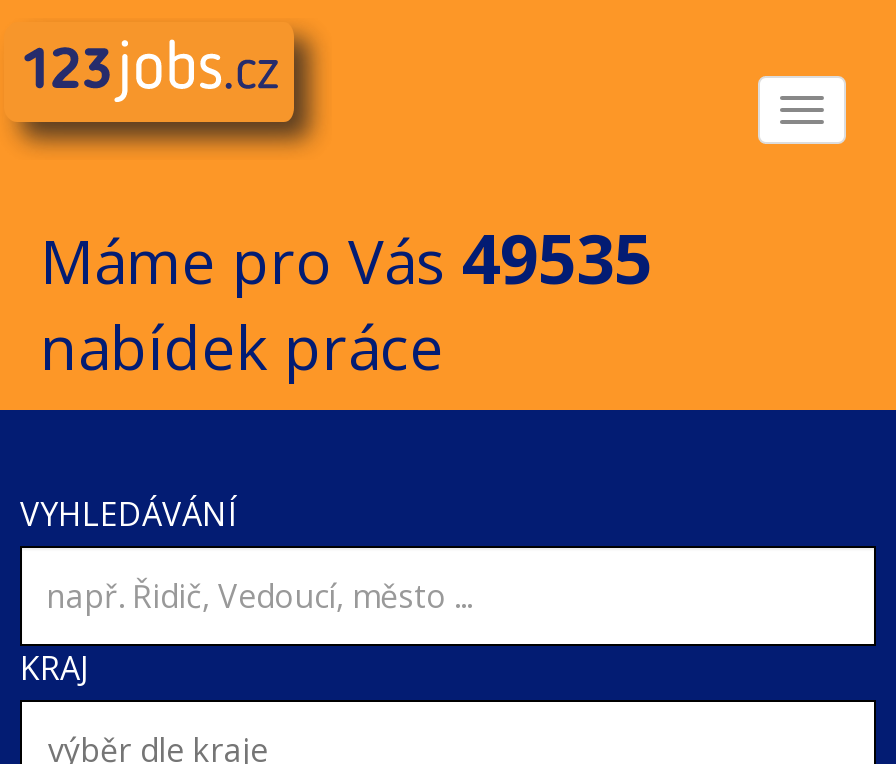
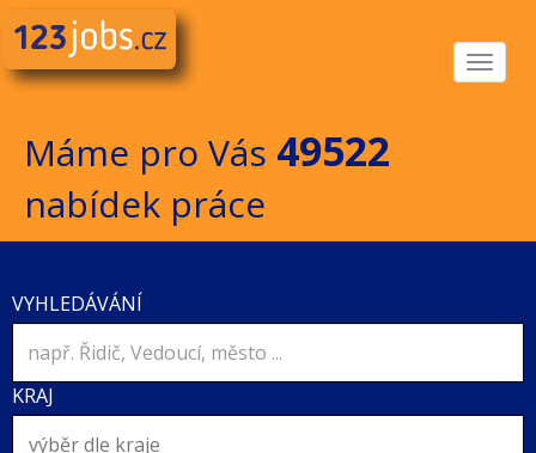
[40,212,652,304] Máme pro Vás 49535 -> [24,123,390,178] Máme pro Vás 49522

